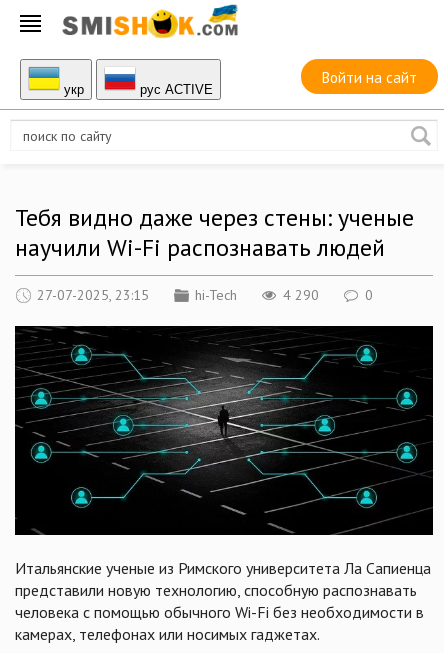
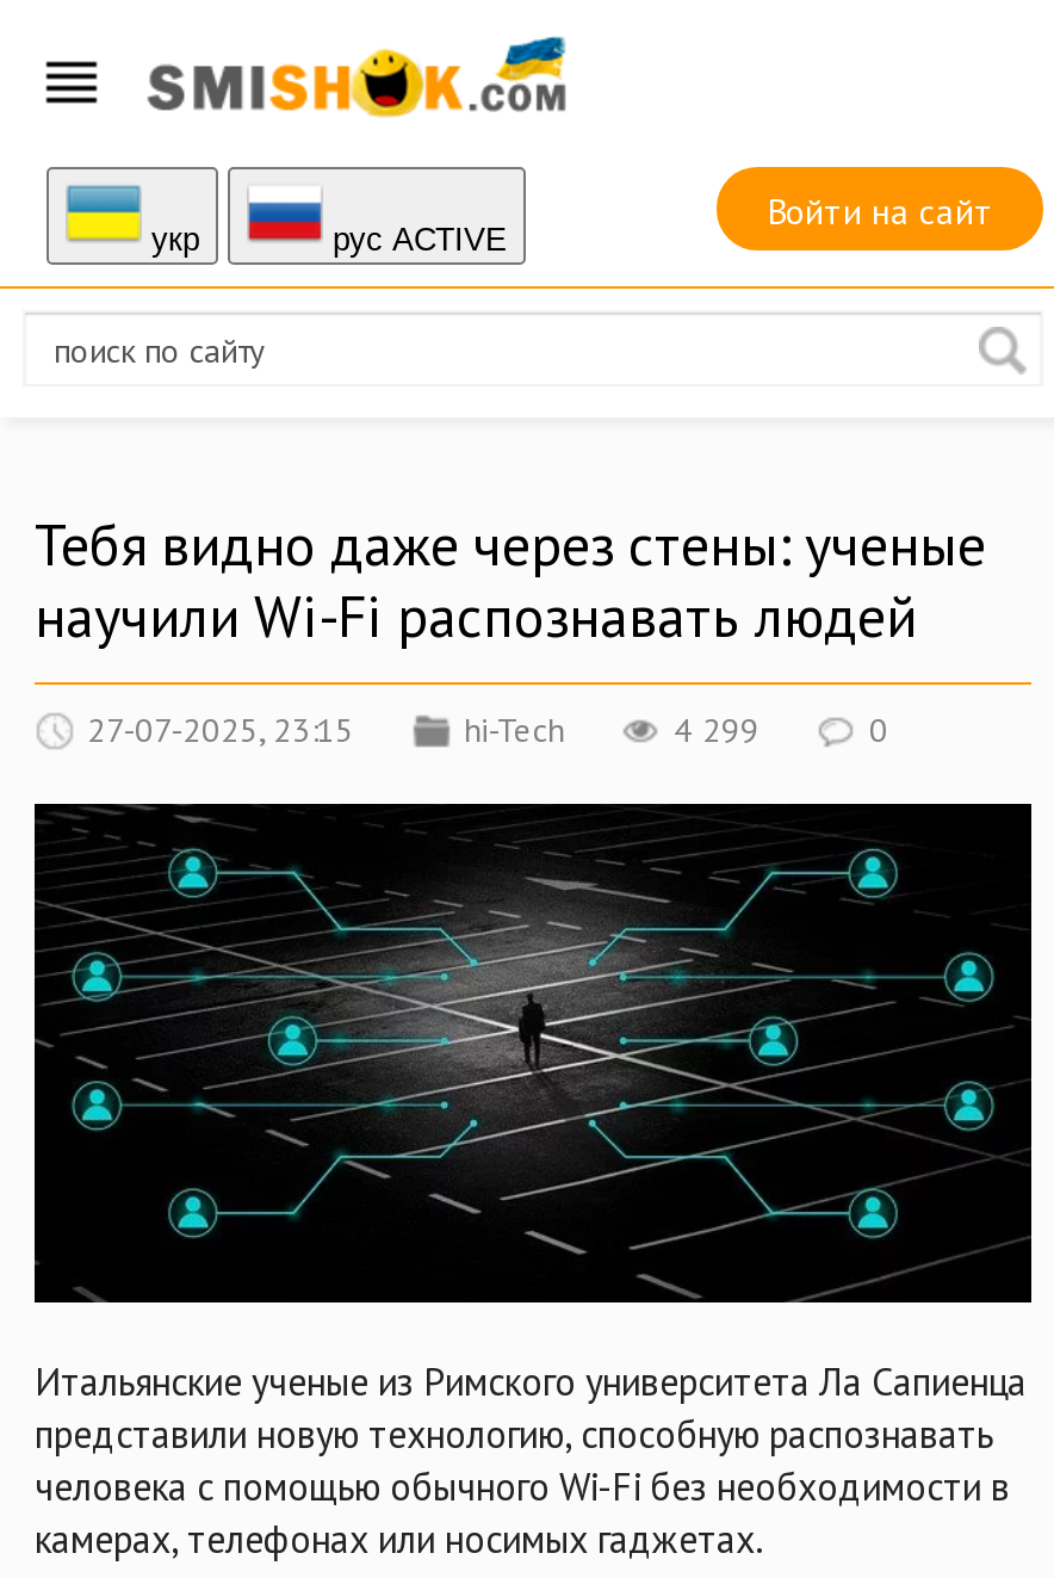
[283,286,319,304] 4 290 -> [674,708,759,751] 4 299

